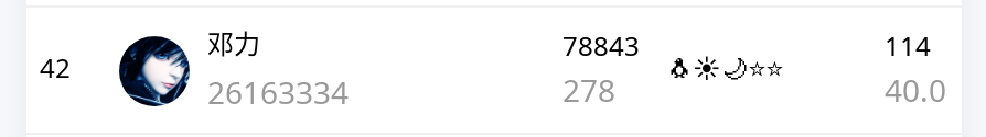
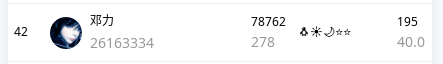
[562,27,640,65] 78843 -> [251,13,286,30] 78762
[885,27,931,65] 114 -> [397,13,418,30] 195

